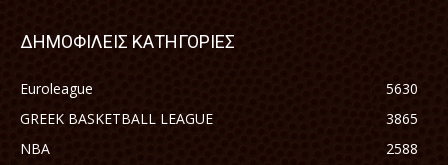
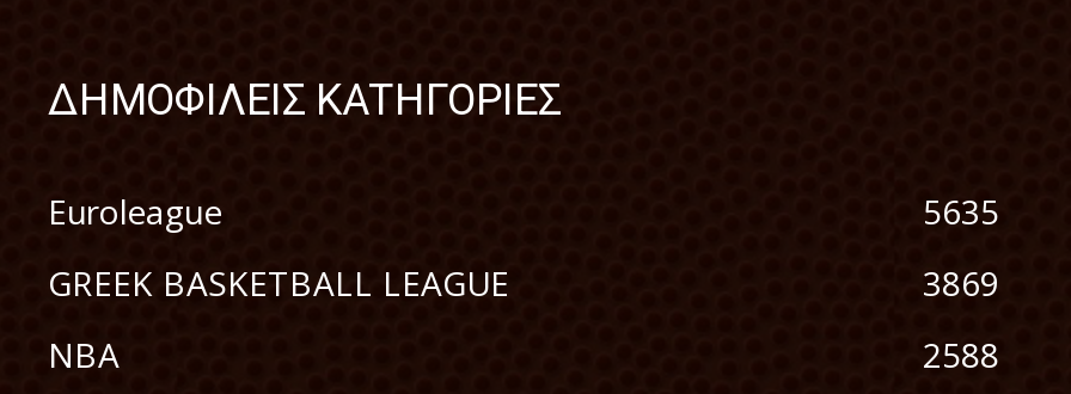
[386,79,418,98] 5630 -> [923,188,999,233] 5635
[386,109,418,128] 3865 -> [923,260,999,305] 3869

